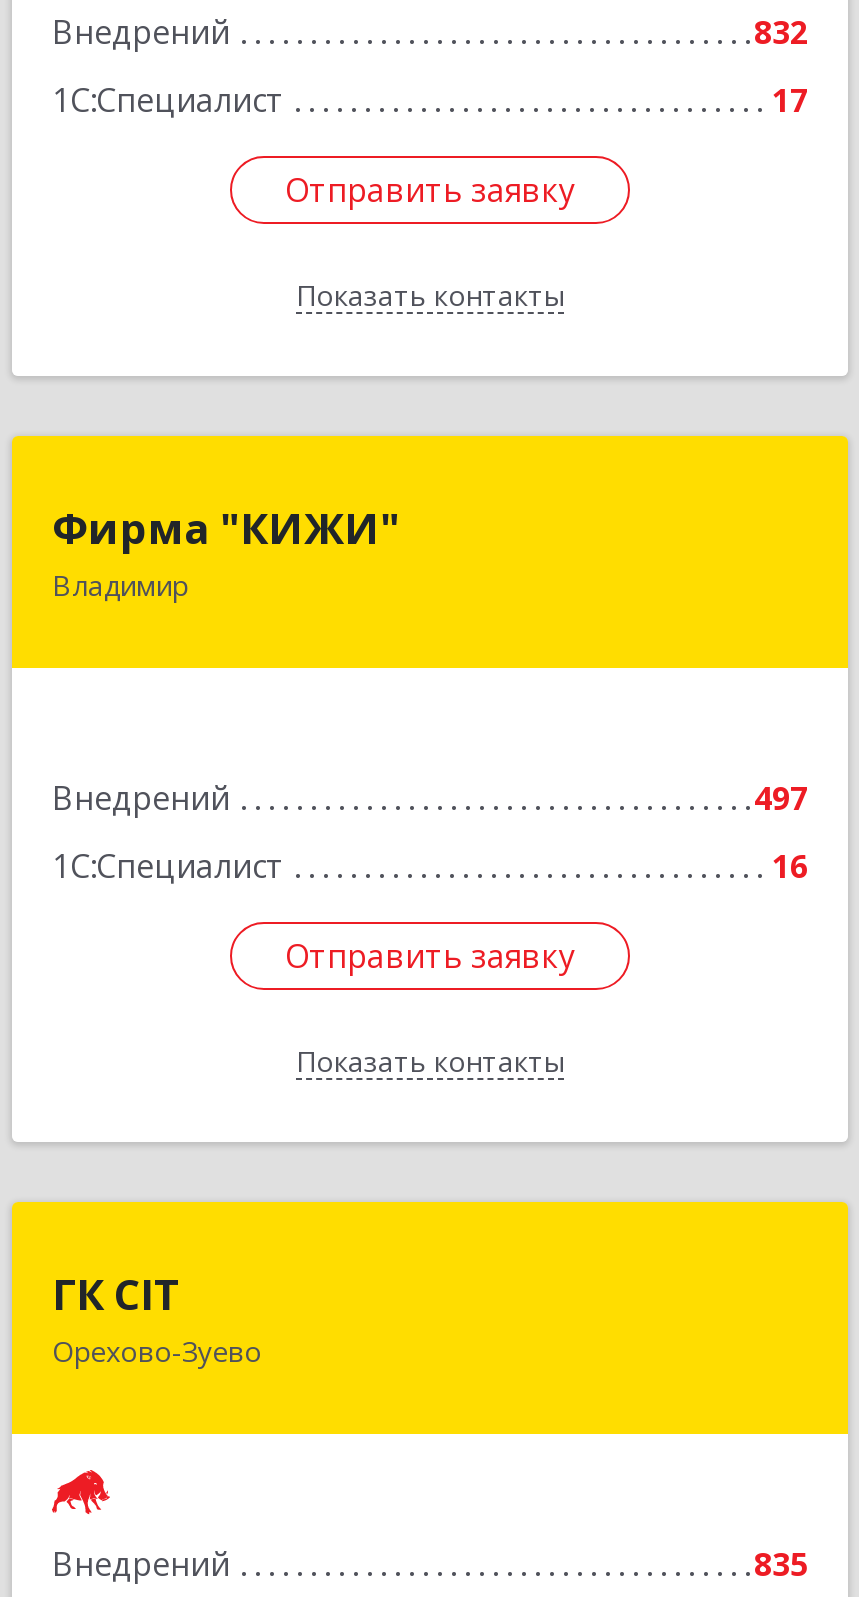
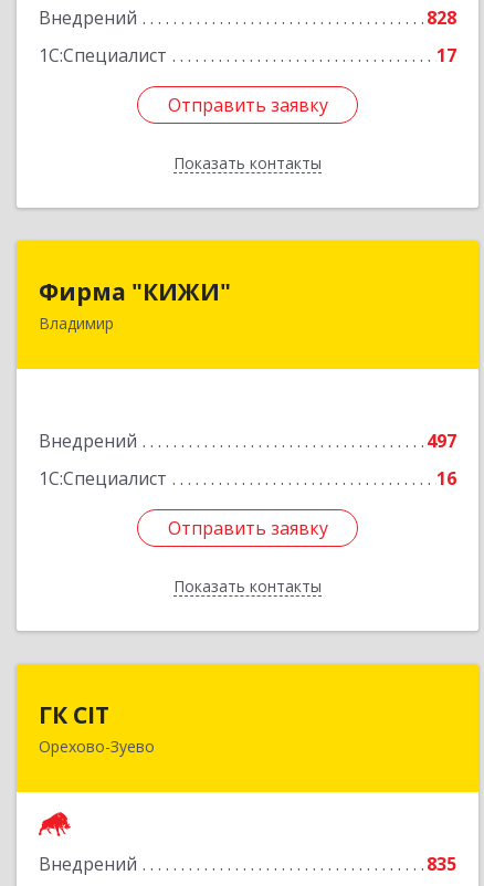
[754,10,808,54] 832 -> [427,6,456,30] 828

